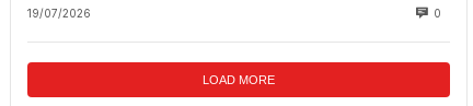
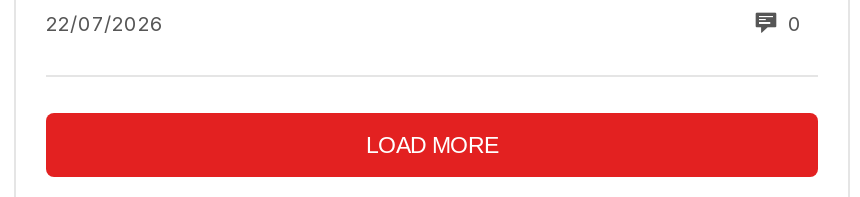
[27,6,91,19] 19/07/2026 -> [46,11,164,35] 22/07/2026

